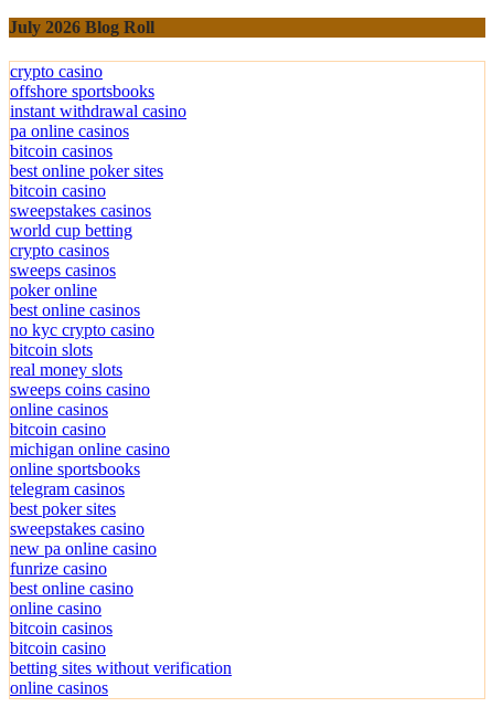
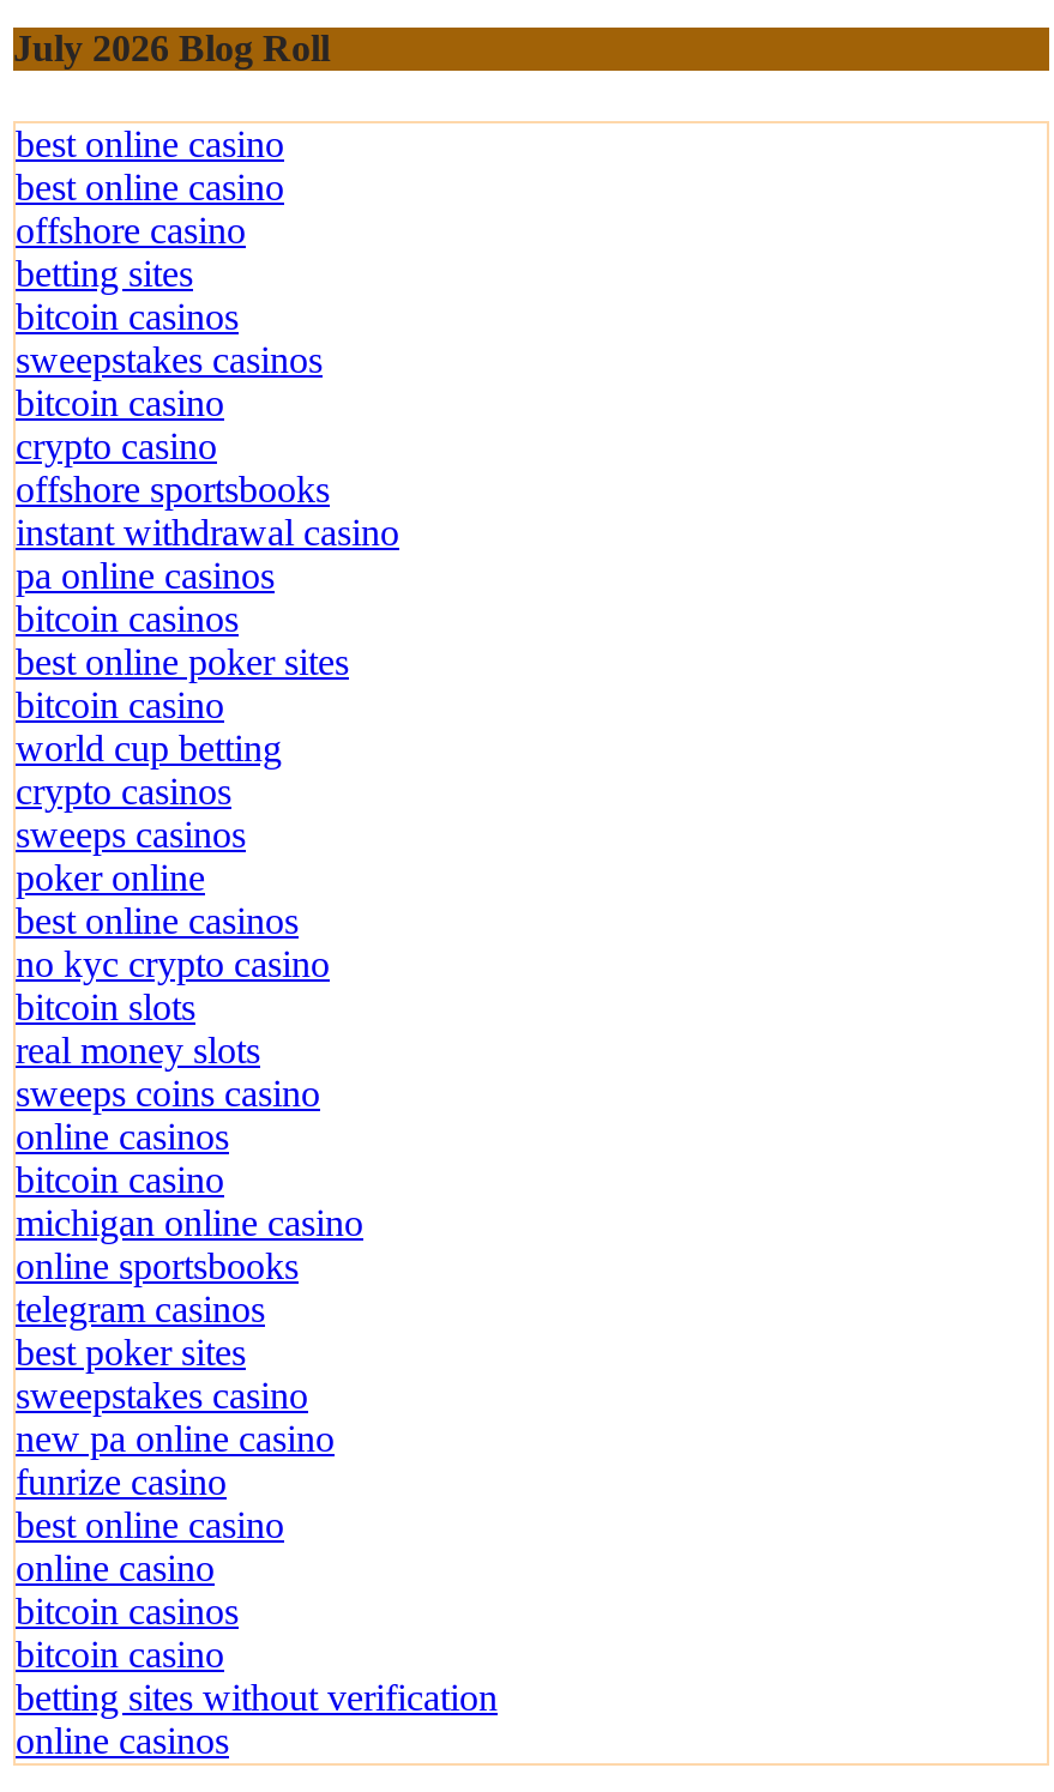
none -> [16,124,284,423] best online casino | best online casino | offshore casino | betting sites | bitcoin casinos | bitcoin casino
moved [10,62,186,200] -> [16,426,399,725]: crypto casino | offshore sportsbooks | instant withdrawal casino | pa online casinos | bitcoin casinos | best online poker sites | bitcoin casino
moved [10,201,151,220] -> [16,339,323,380]: sweepstakes casinos

